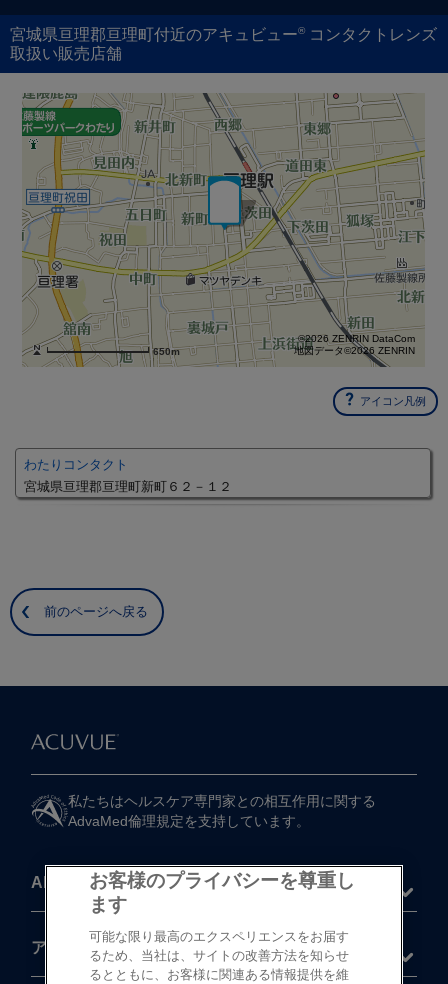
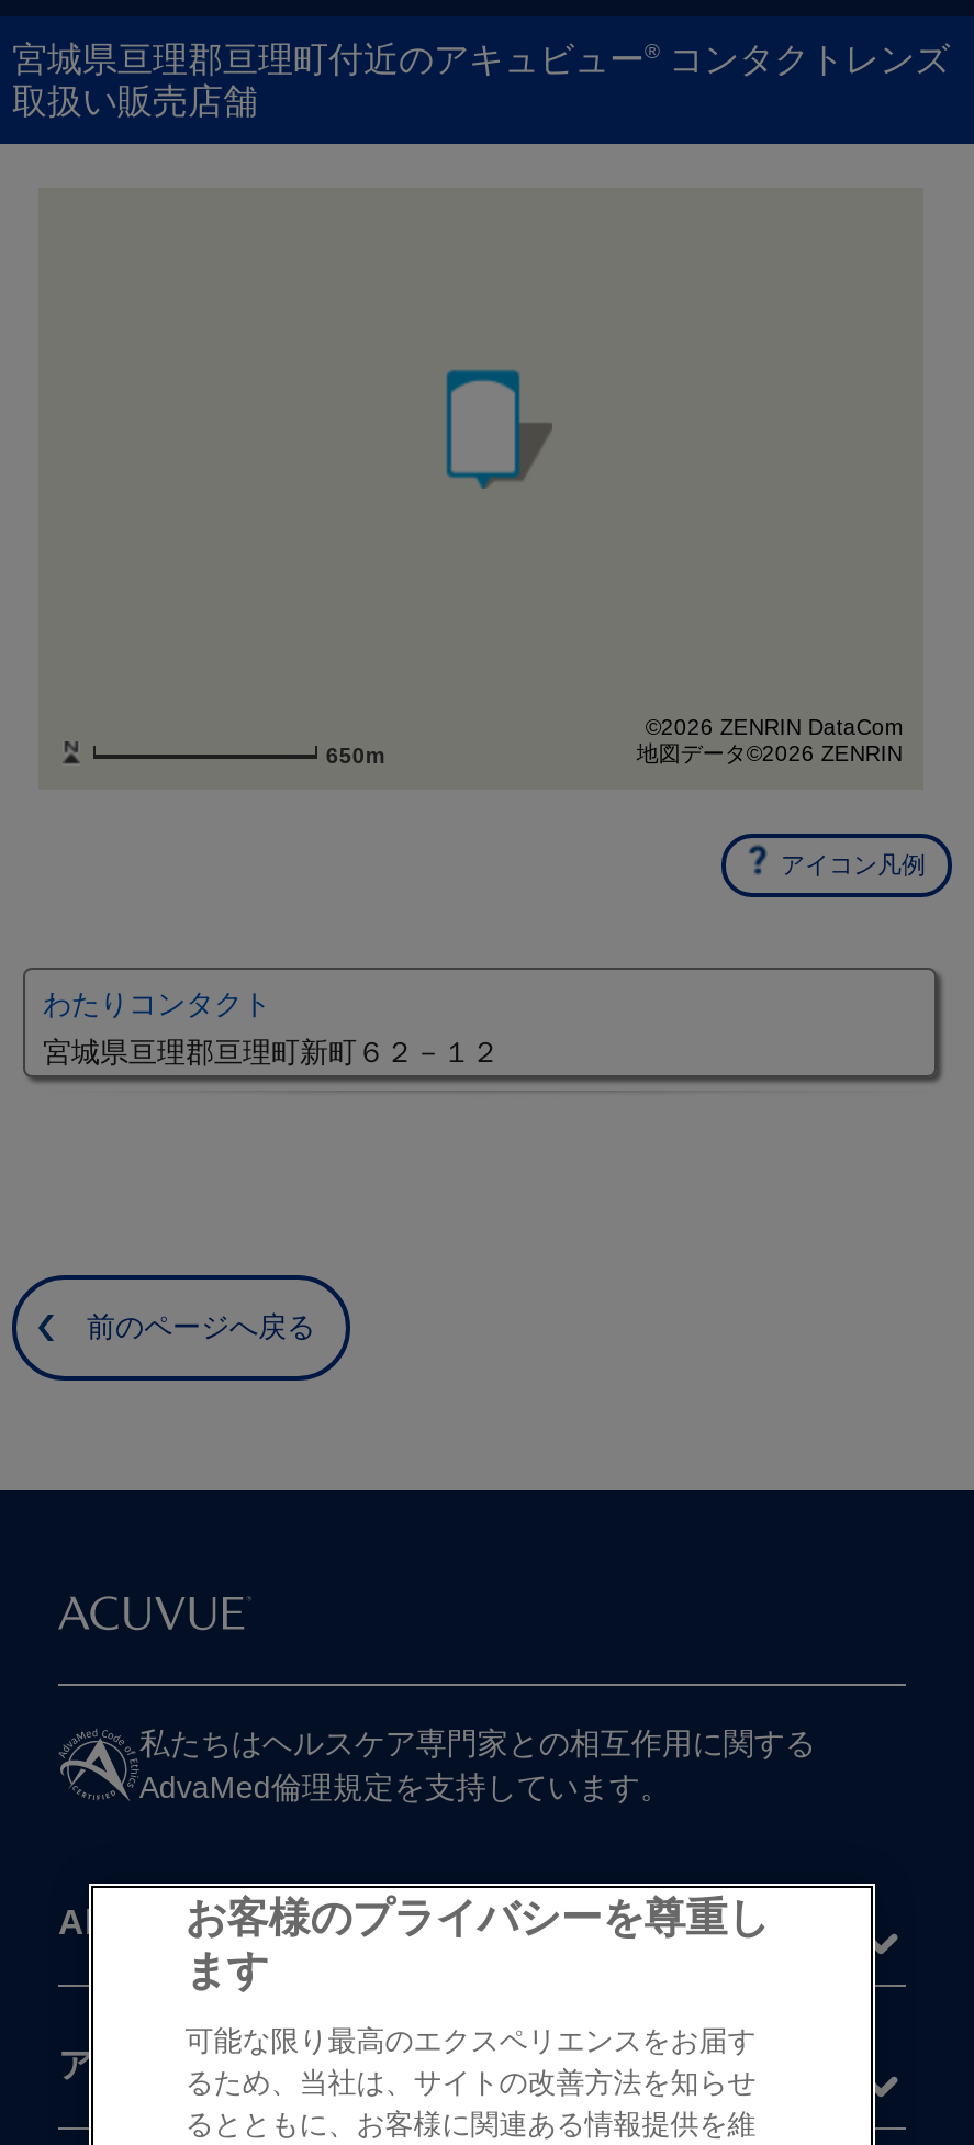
[22,93,425,367] [image] -> none

